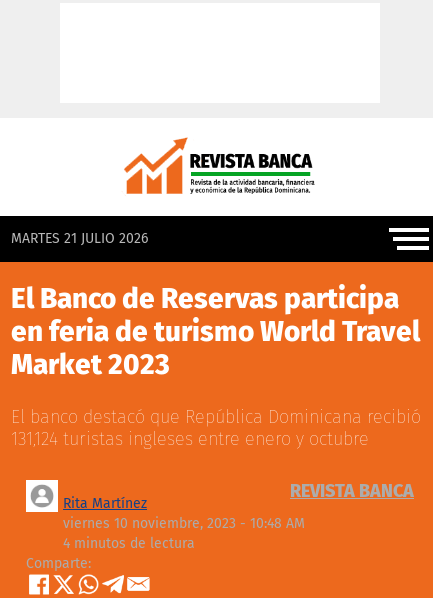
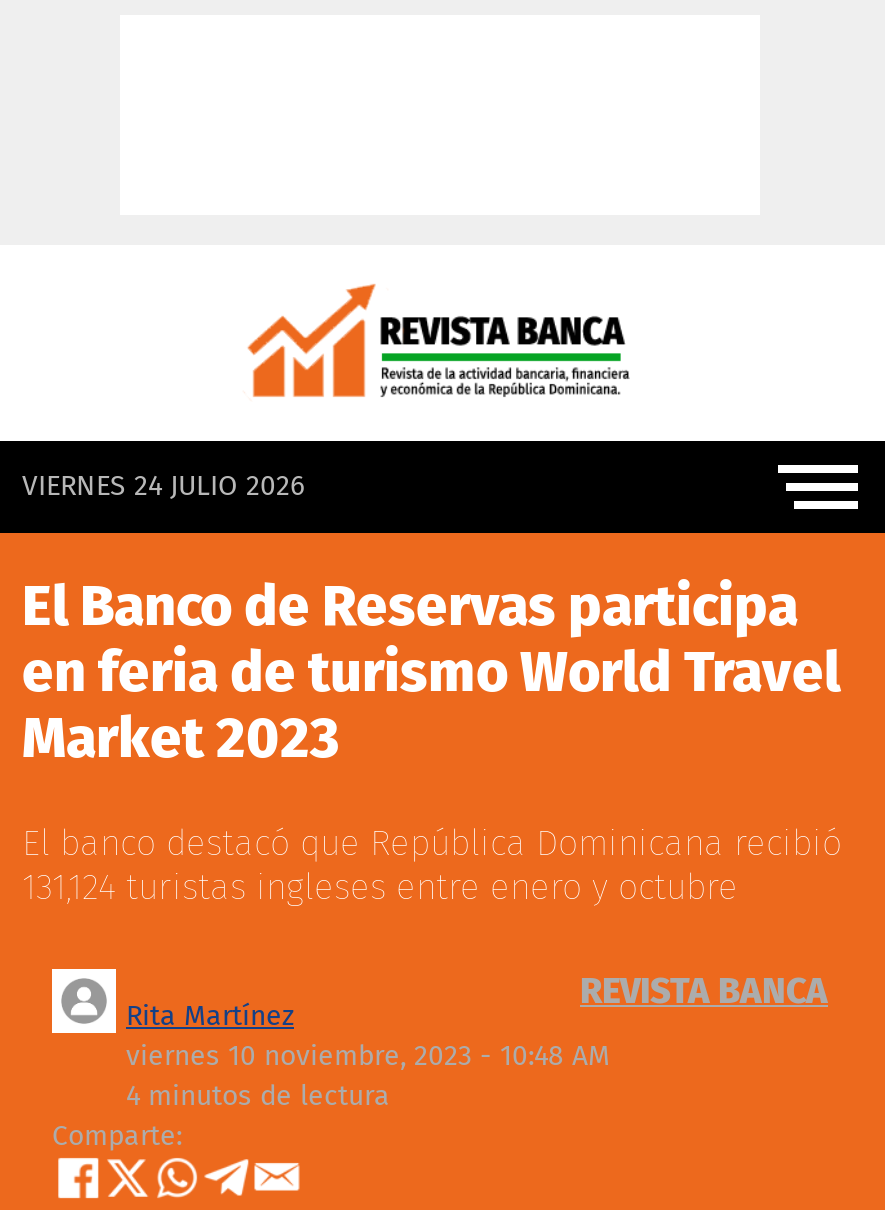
[11,230,148,247] MARTES 21 JULIO 2026 -> [22,469,304,503] VIERNES 24 JULIO 2026

